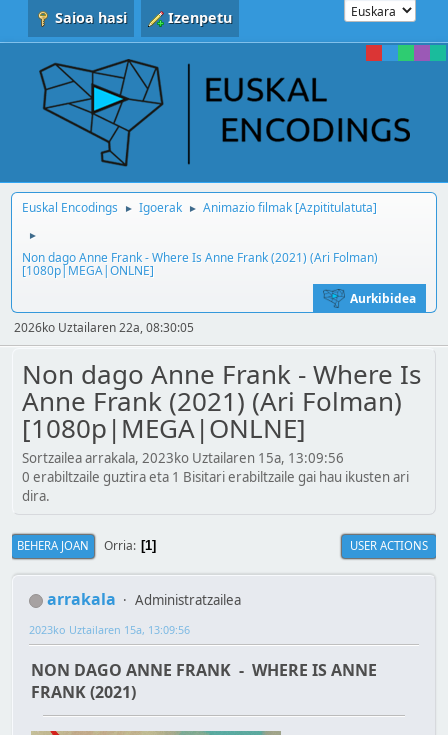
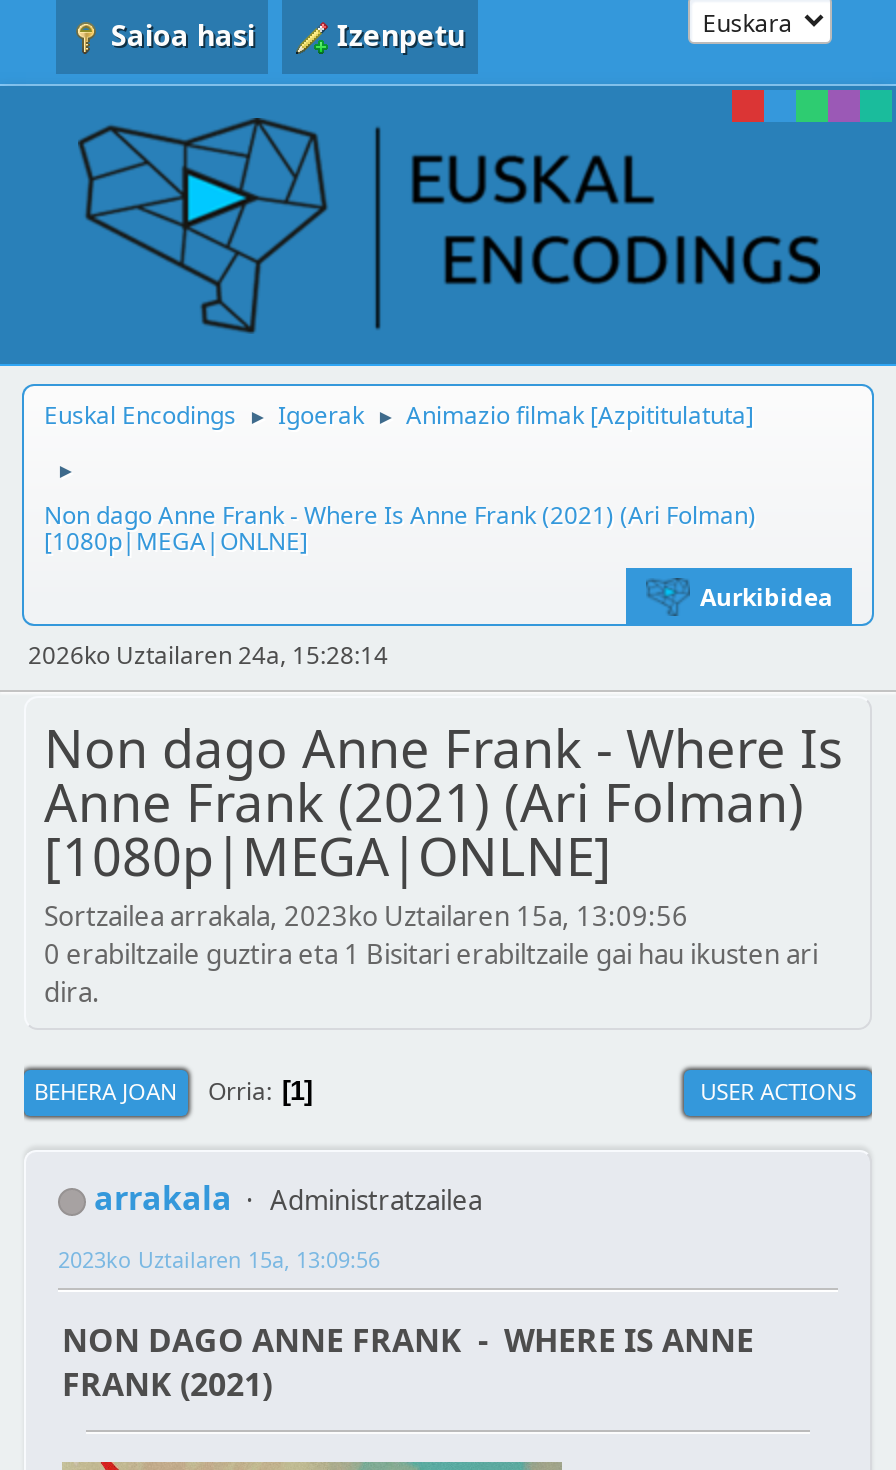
[14,319,194,336] 2026ko Uztailaren 22a, 08:30:05 -> [28,638,388,672] 2026ko Uztailaren 24a, 15:28:14

